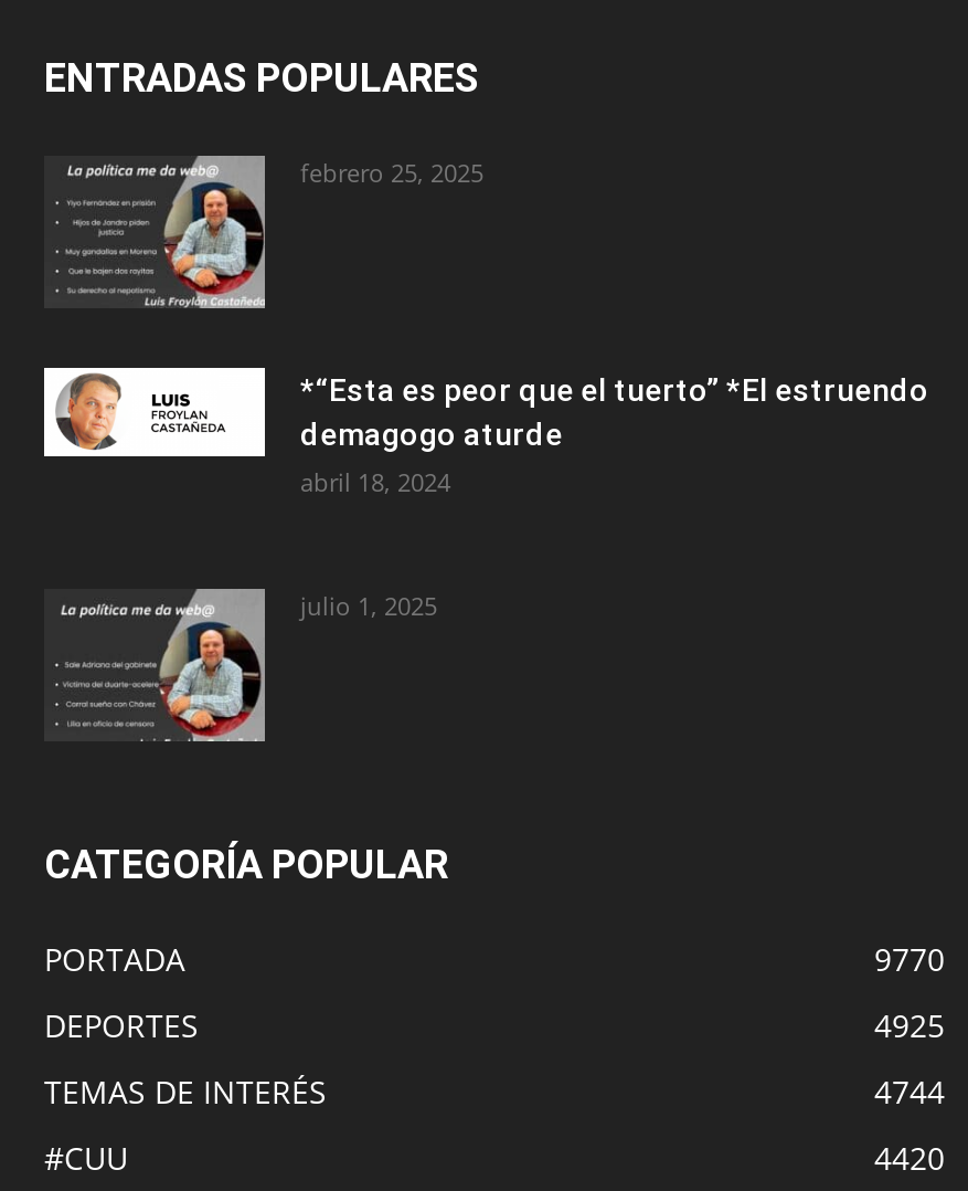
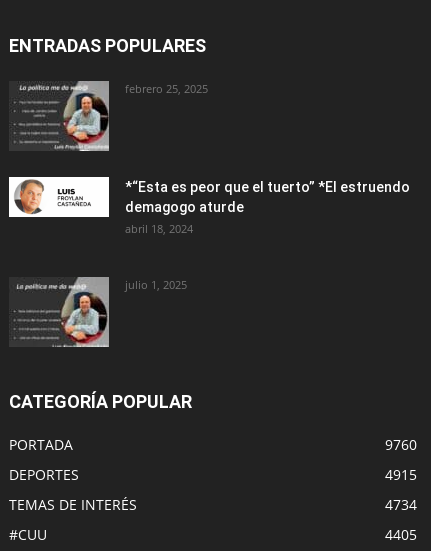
[874,938,945,980] 9770 -> [385,435,417,454] 9760
[874,1004,945,1046] 4925 -> [385,465,417,484] 4915
[874,1071,945,1113] 4744 -> [385,495,417,514] 4734
[874,1137,945,1179] 4420 -> [385,525,417,544] 4405

